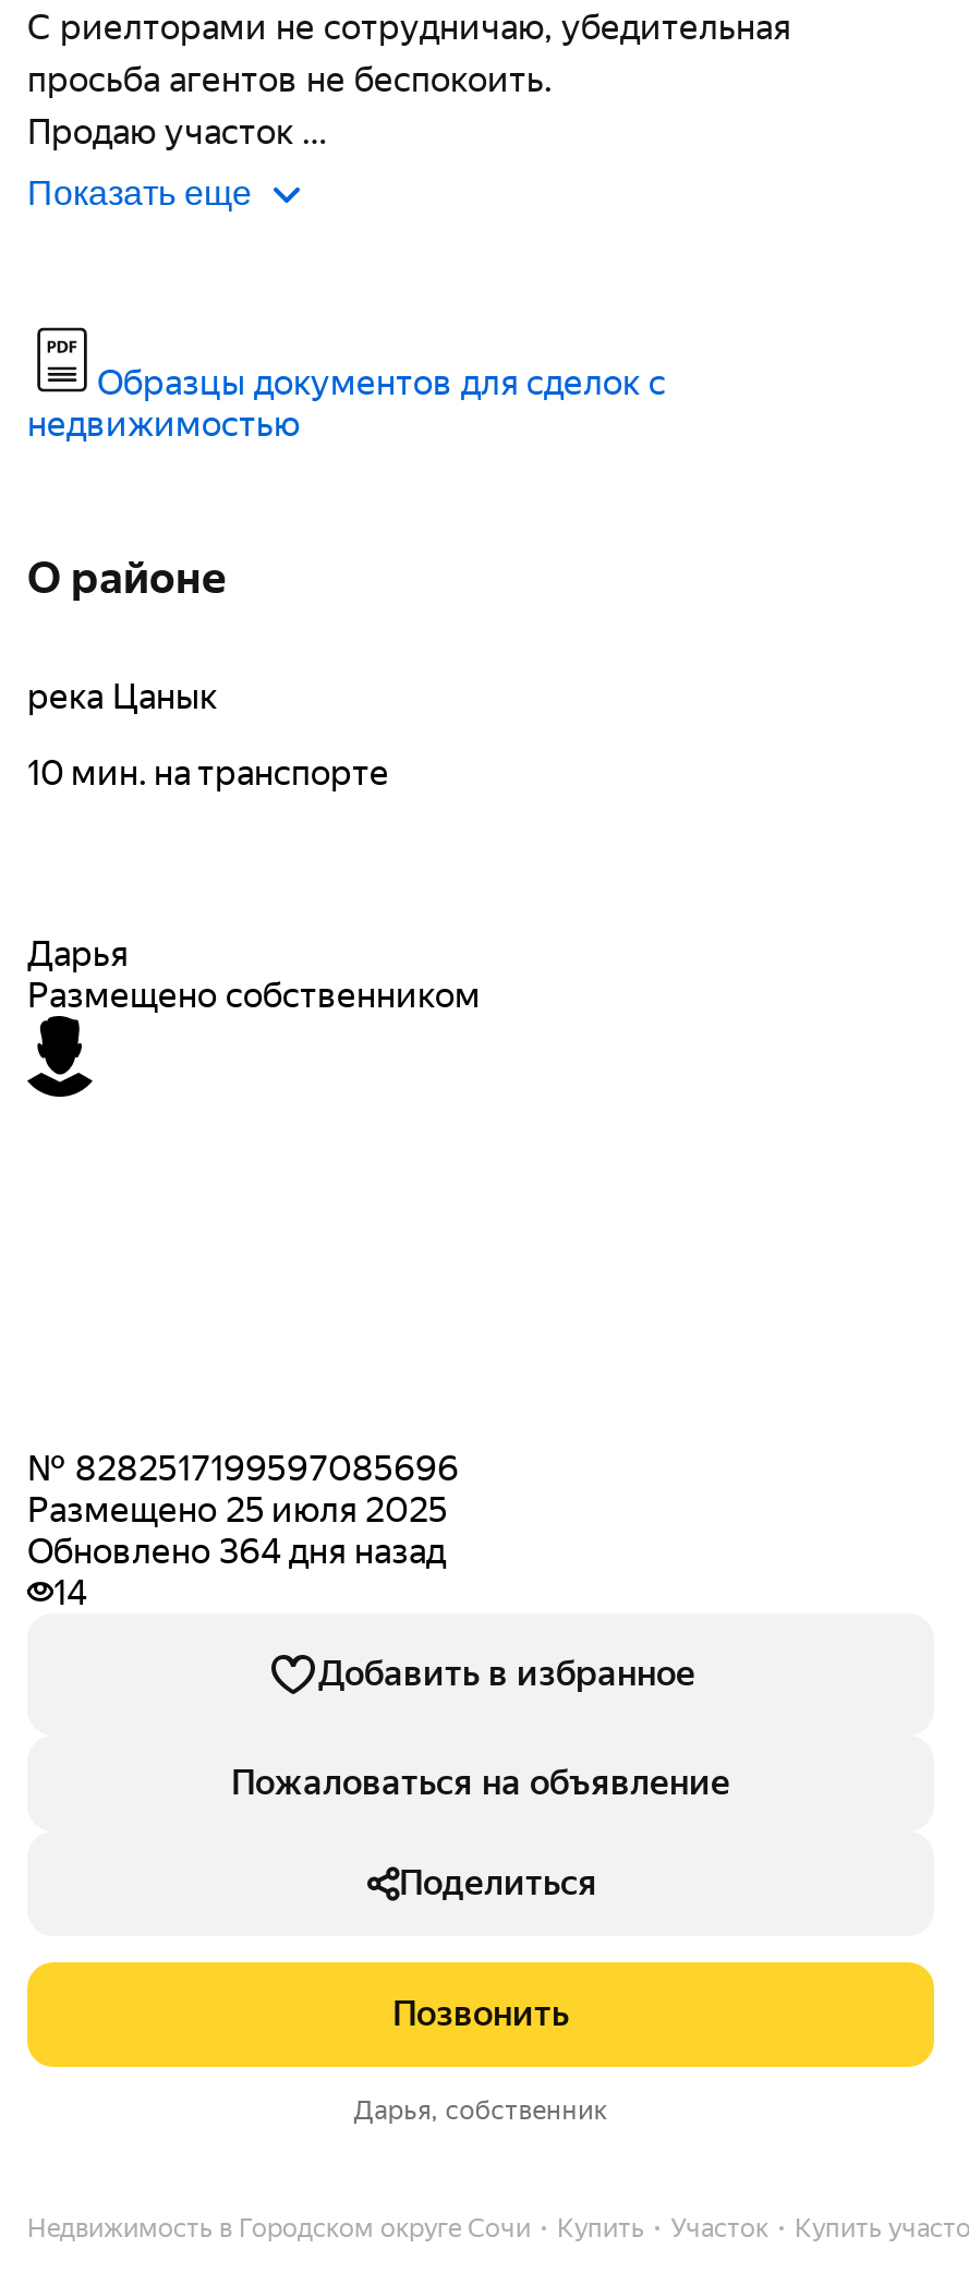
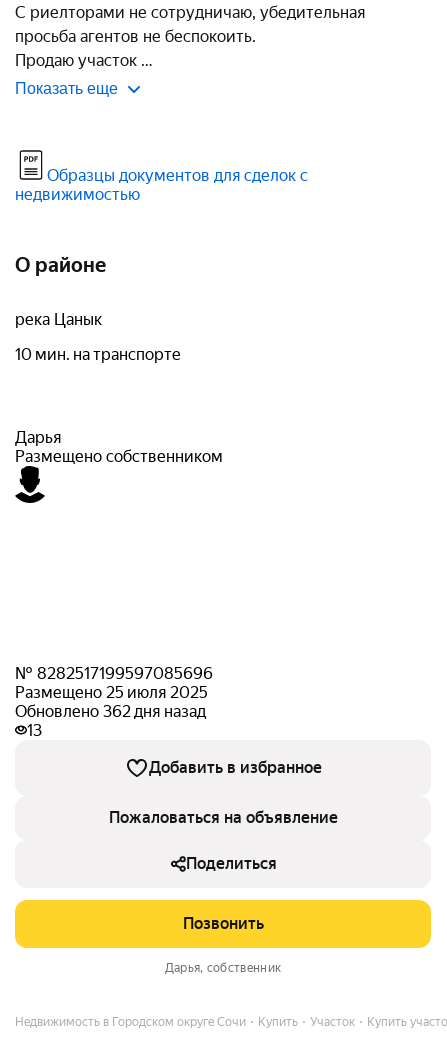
[27,1531,446,1572] Обновлено 364 дня назад -> [15,702,206,721] Обновлено 362 дня назад
[53,1572,88,1613] 14 -> [27,721,42,740] 13

